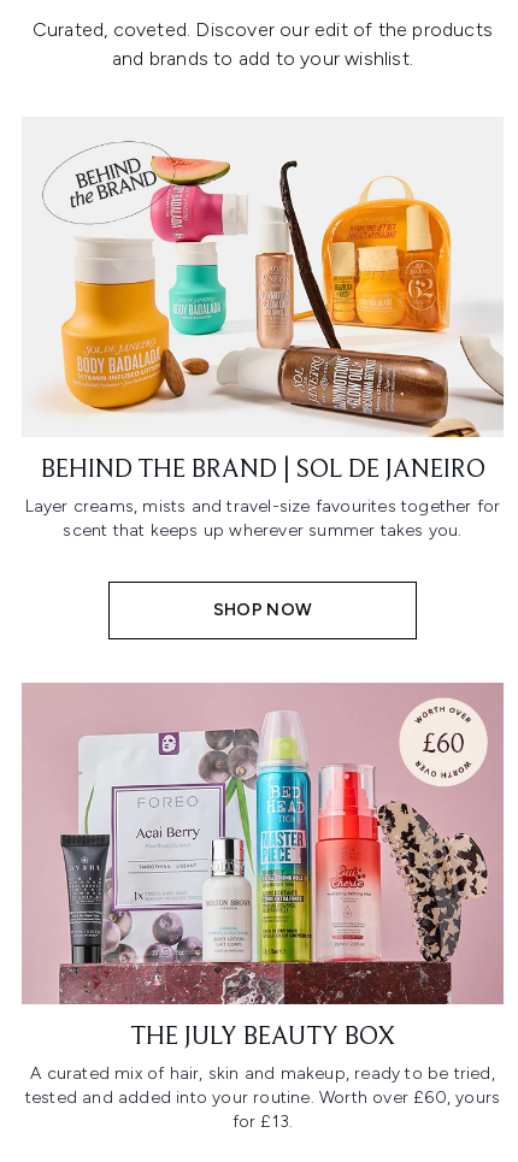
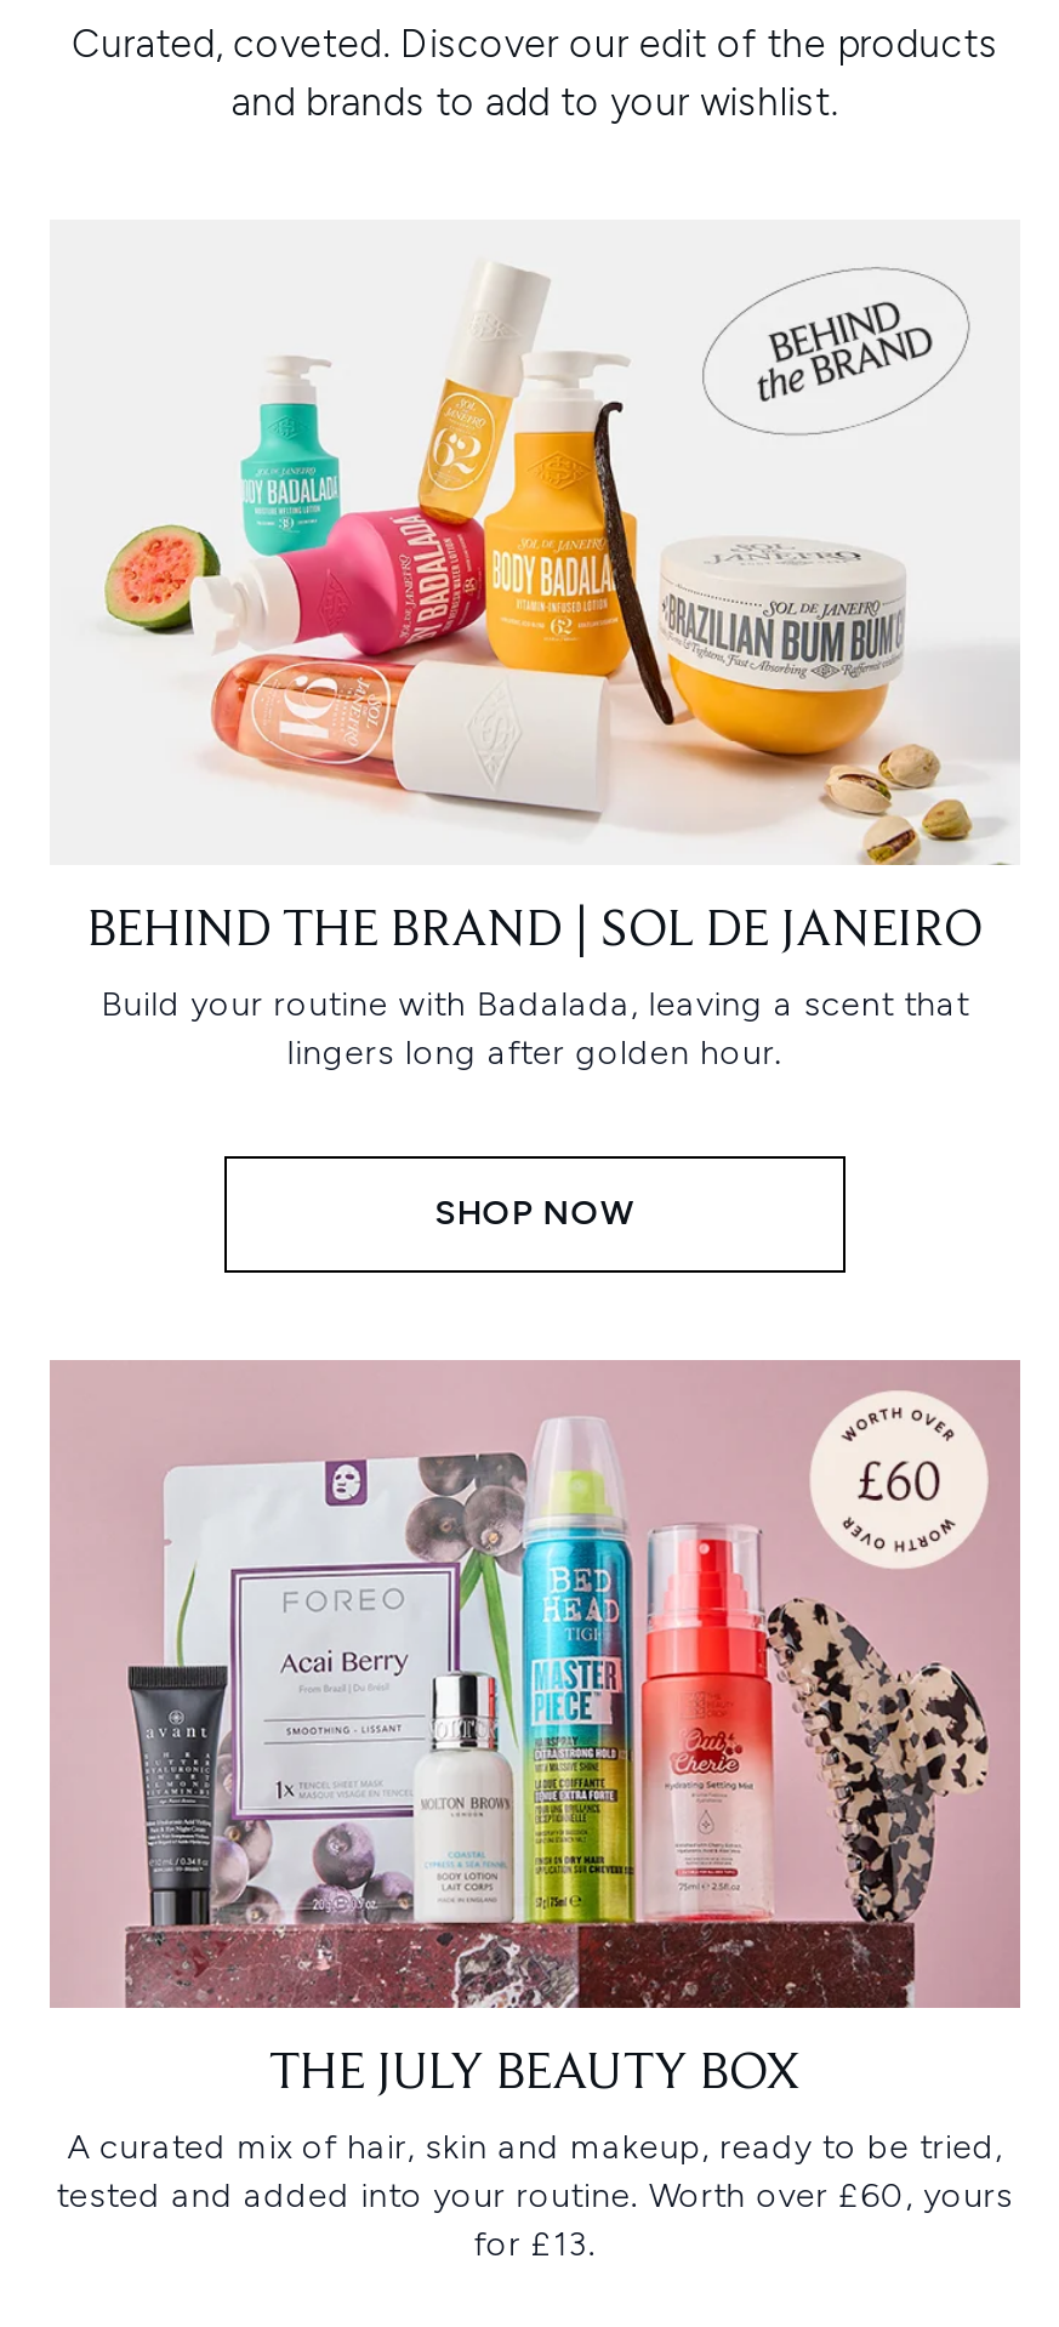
[42,141,505,438] [image] -> [103,266,1020,867] [image]
[25,496,500,541] Layer creams, mists and travel-size favourites together for | scent that keeps up wherever summer takes you. -> [101,984,969,1074] Build your routine with Badalada, leaving a scent that | lingers long after golden hour.

